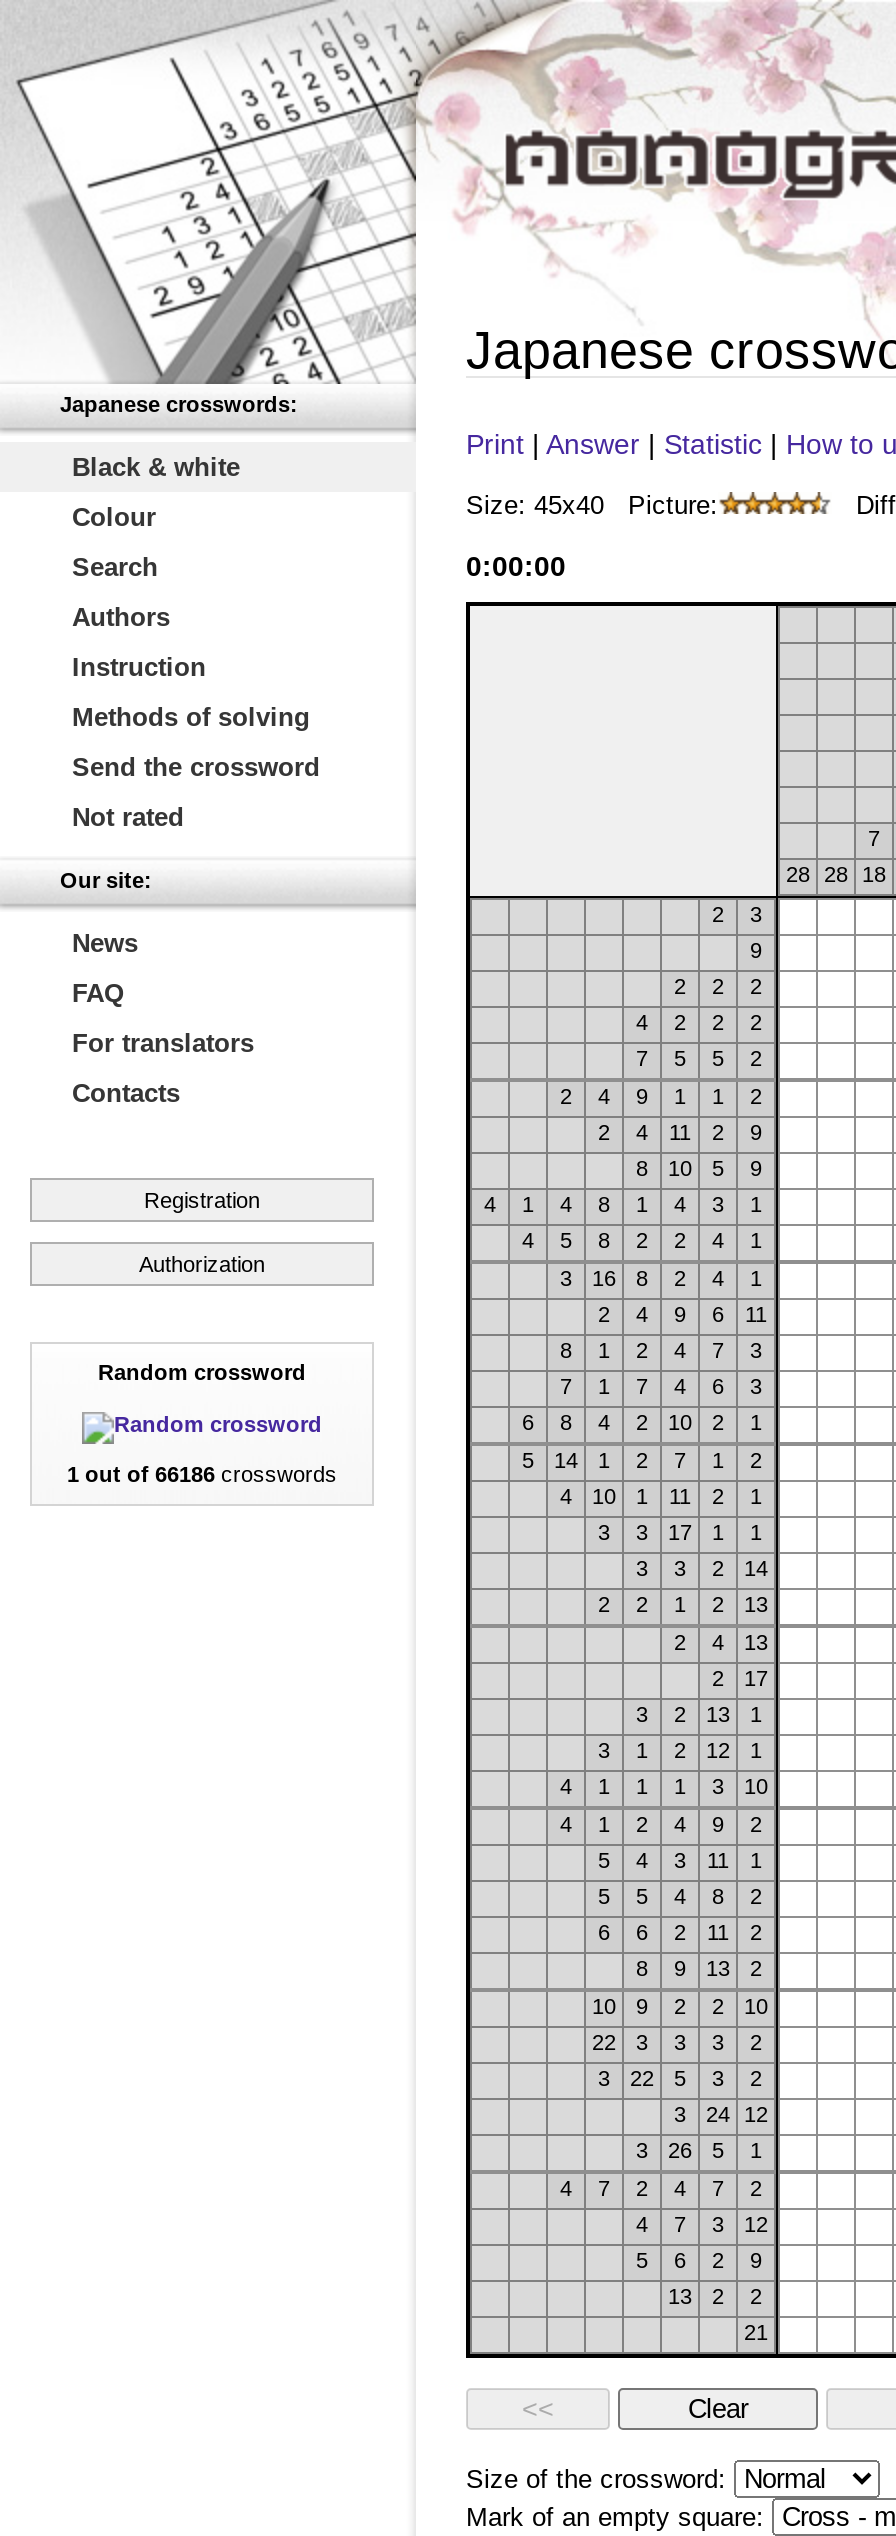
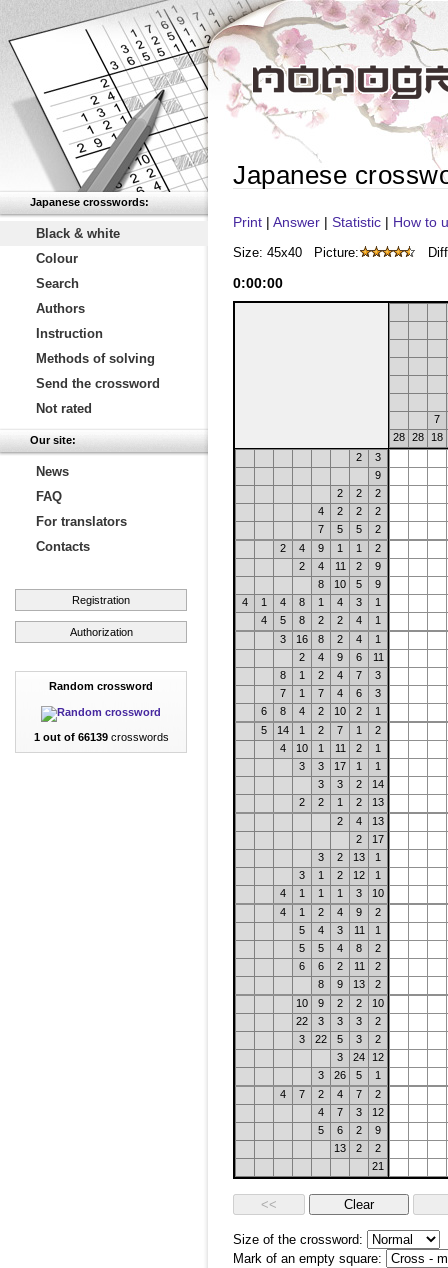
[67,1462,337,1486] 1 out of 66186 crosswords -> [33,731,168,743] 1 out of 66139 crosswords

